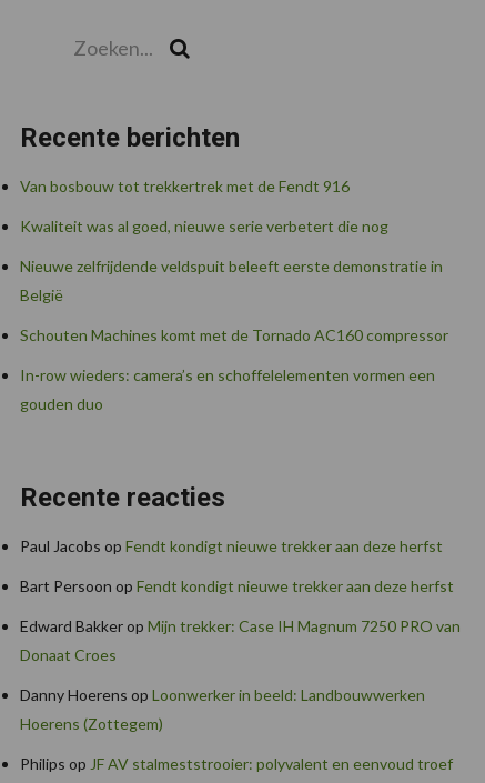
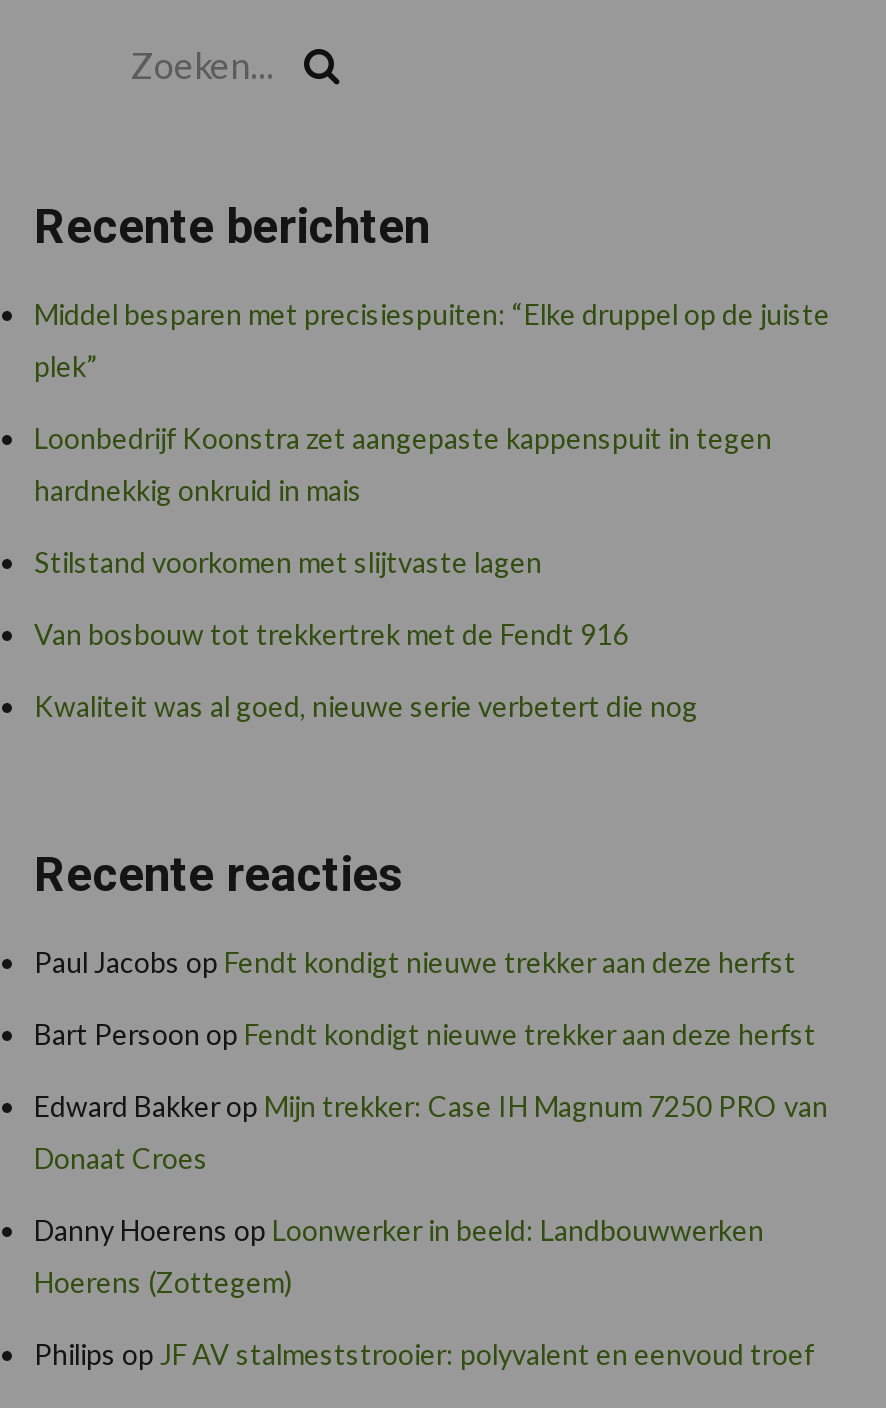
none -> [34,296,830,578] Middel besparen met precisiespuiten: “Elke druppel op de juiste | plek” | Loonbedrijf Koonstra zet aangepaste kappenspuit in tegen | hardnekkig onkruid in mais | Stilstand voorkomen met slijtvaste lagen
moved [20,177,388,236] -> [34,616,698,722]: Van bosbouw tot trekkertrek met de Fendt 916 | Kwaliteit was al goed, nieuwe serie verbetert die nog
[20,257,448,413] Nieuwe zelfrijdende veldspuit beleeft eerste demonstratie in | België | Schouten Machines komt met de Tornado AC160 compressor | In-row wieders: camera’s en schoffelelementen vormen een | gouden duo -> none

